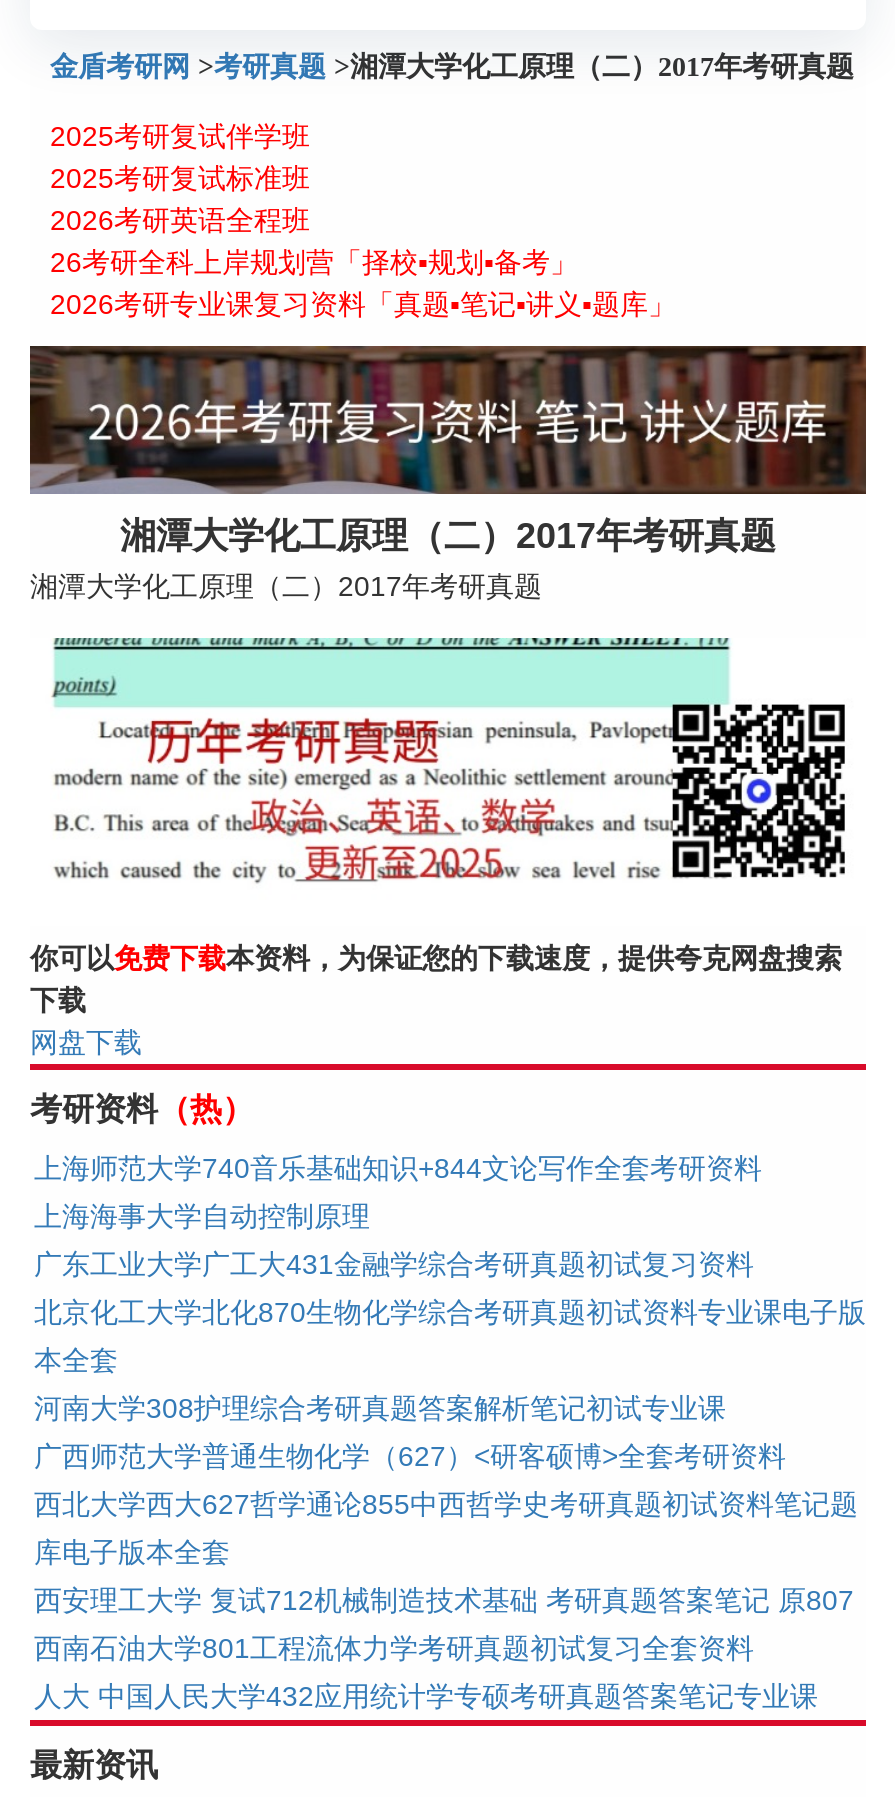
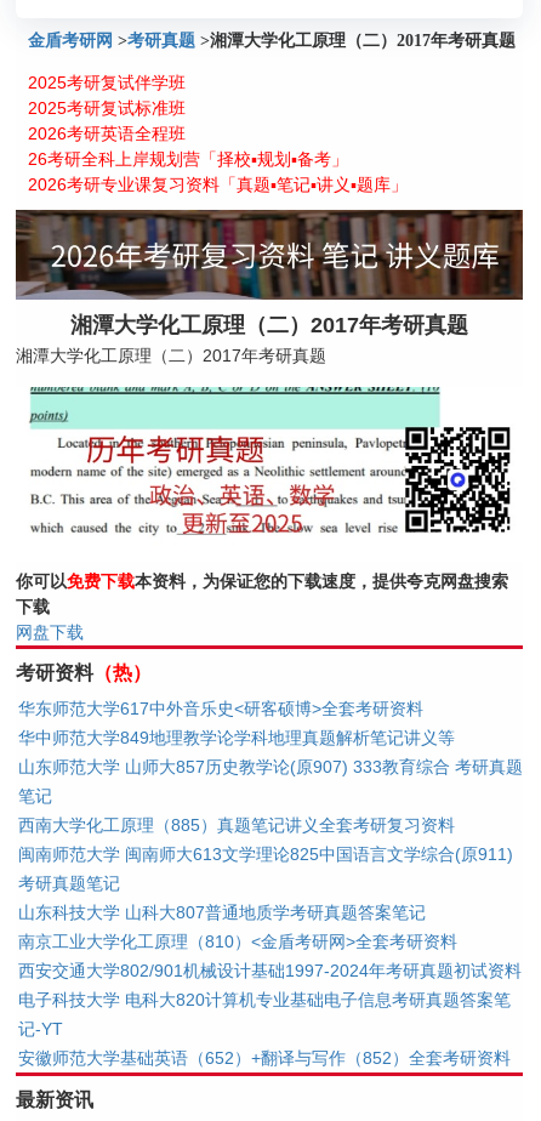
[34,1152,866,1712] 上海师范大学740音乐基础知识+844文论写作全套考研资料 | 上海海事大学自动控制原理 | 广东工业大学广工大431金融学综合考研真题初试复习资料 | 北京化工大学北化870生物化学综合考研真题初试资料专业课电子版 | 本全套 | 河南大学308护理综合考研真题答案解析笔记初试专业课 | 广西师范大学普通生物化学（627）<研客硕博>全套考研资料 | 西北大学西大627哲学通论855中西哲学史考研真题初试资料笔记题 | 库电子版本全套 | 西安理工大学 复试712机械制造技术基础 考研真题答案笔记 原807 | 西南石油大学801工程流体力学考研真题初试复习全套资料 | 人大 中国人民大学432应用统计学专硕考研真题答案笔记专业课 -> [18,699,523,1067] 华东师范大学617中外音乐史<研客硕博>全套考研资料 | 华中师范大学849地理教学论学科地理真题解析笔记讲义等 | 山东师范大学 山师大857历史教学论(原907) 333教育综合 考研真题 | 笔记 | 西南大学化工原理（885）真题笔记讲义全套考研复习资料 | 闽南师范大学 闽南师大613文学理论825中国语言文学综合(原911) | 考研真题笔记 | 山东科技大学 山科大807普通地质学考研真题答案笔记 | 南京工业大学化工原理（810）<金盾考研网>全套考研资料 | 西安交通大学802/901机械设计基础1997-2024年考研真题初试资料 | 电子科技大学 电科大820计算机专业基础电子信息考研真题答案笔 | 记-YT | 安徽师范大学基础英语（652）+翻译与写作（852）全套考研资料

